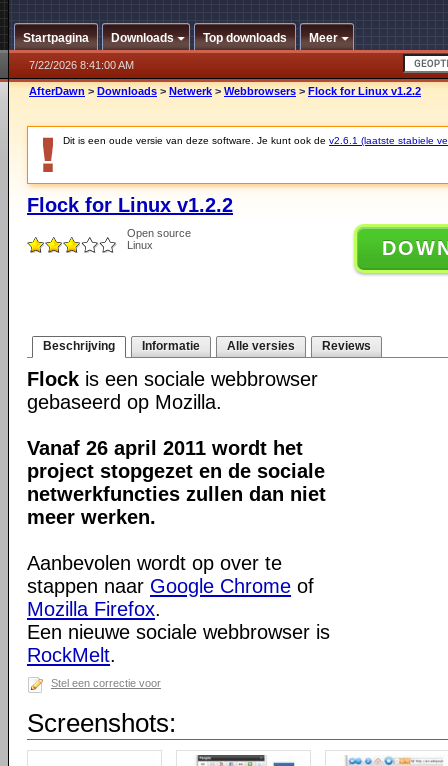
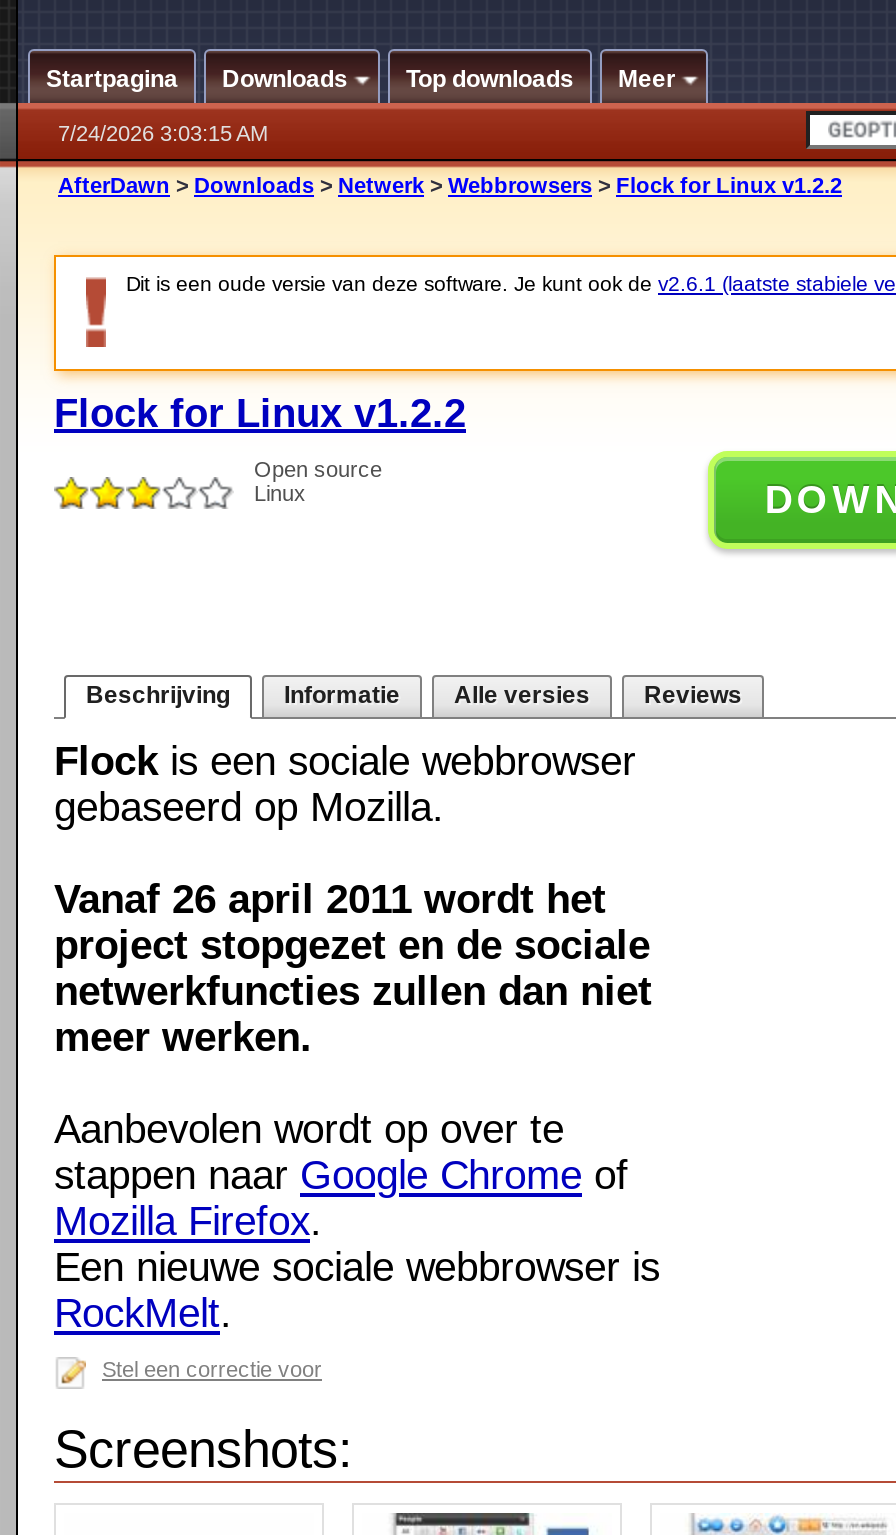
[29,59,134,71] 7/22/2026 8:41:00 AM -> [58,121,268,145] 7/24/2026 3:03:15 AM

